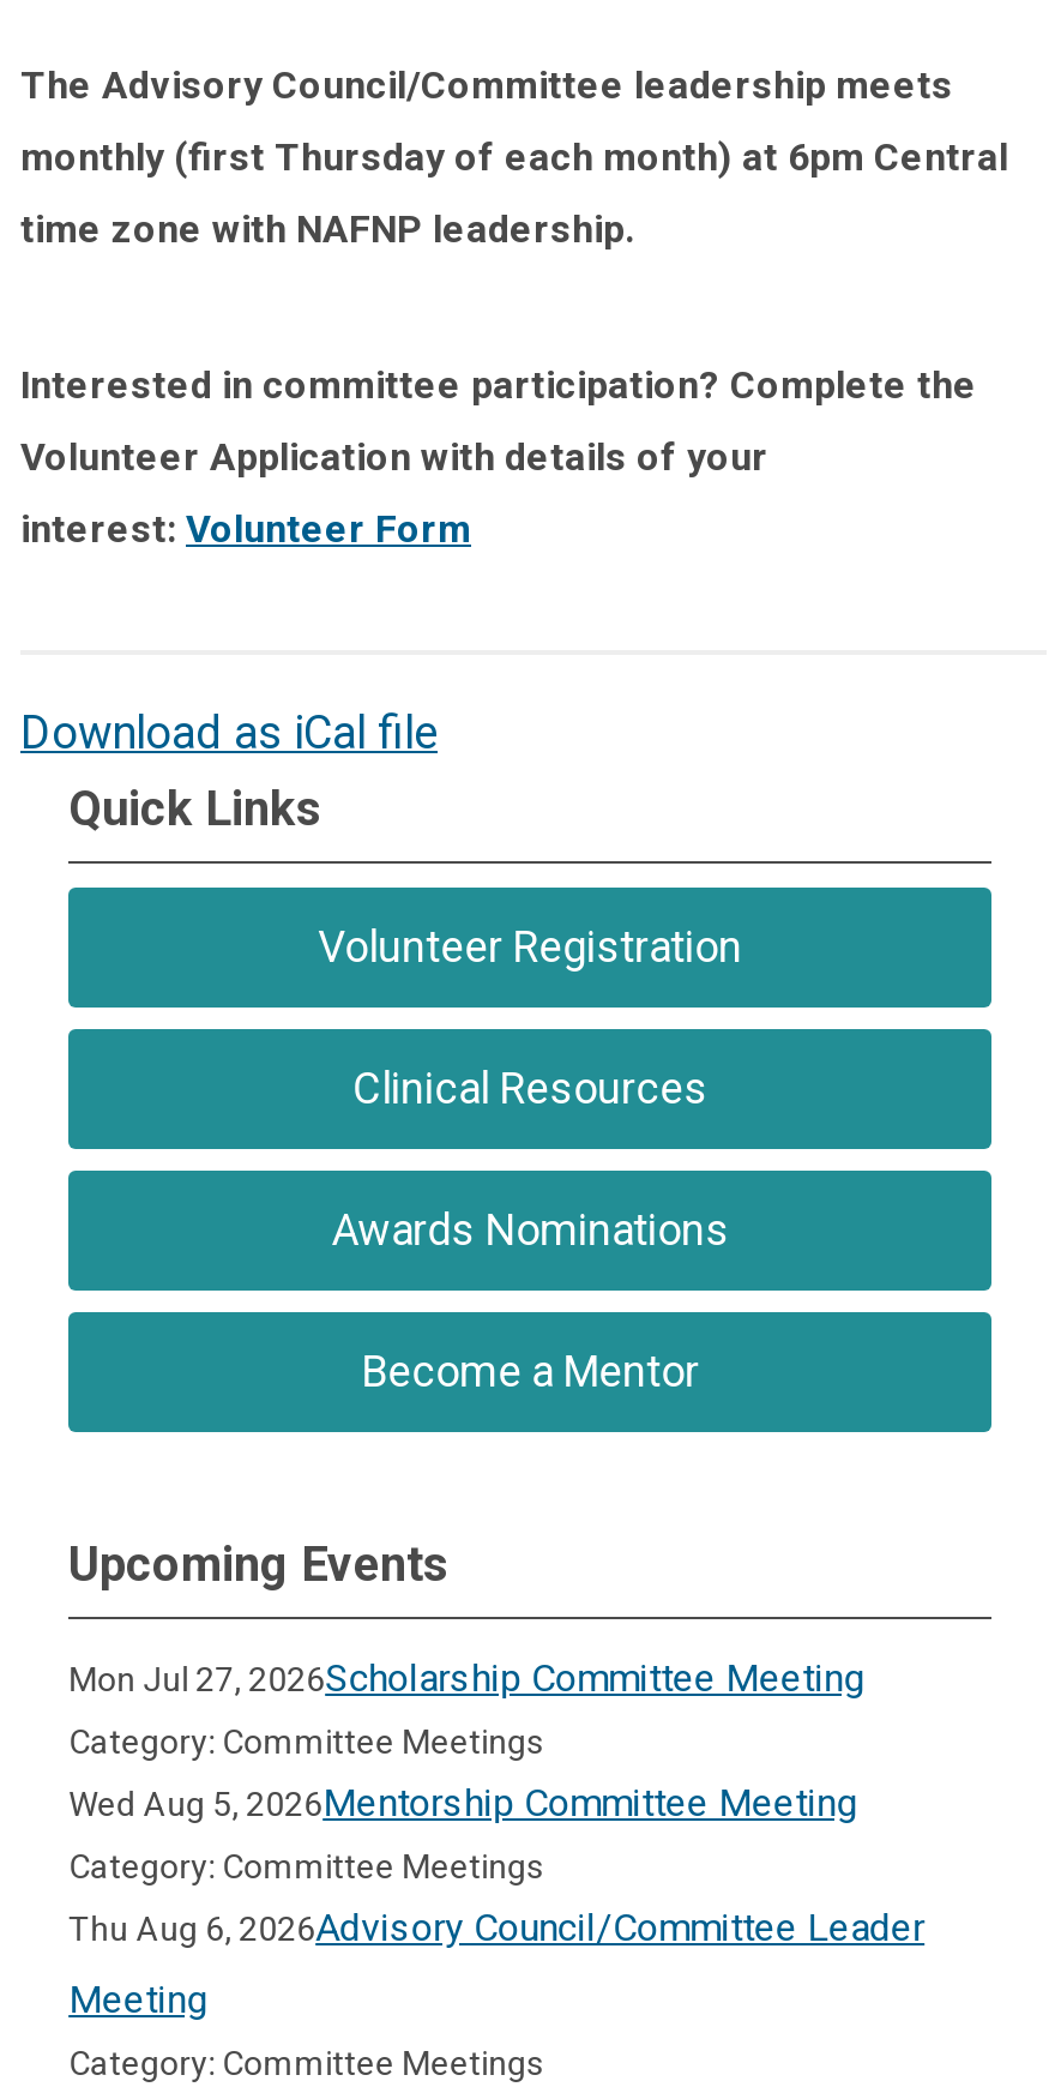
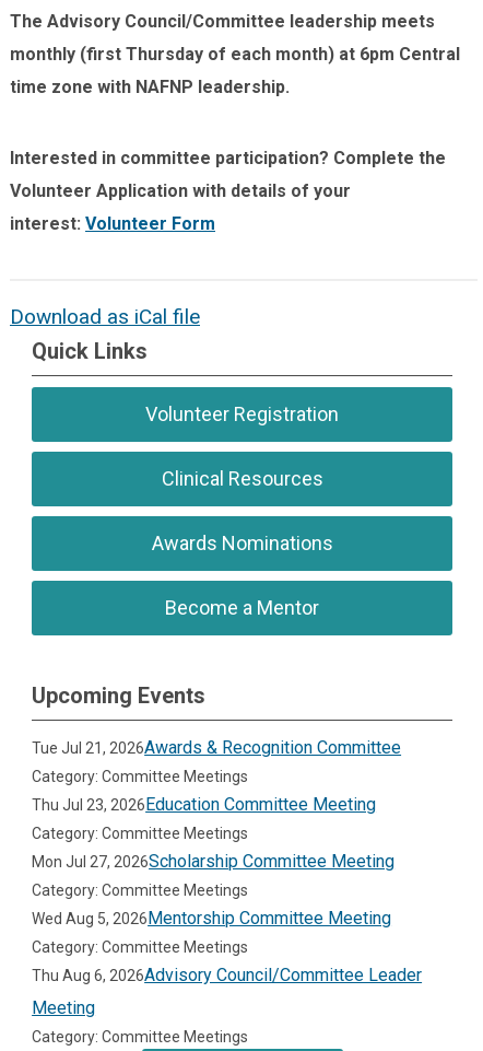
none -> [32,737,401,842] Tue Jul 21, 2026Awards & Recognition Committee | Category: Committee Meetings | Thu Jul 23, 2026Education Committee Meeting | Category: Committee Meetings

